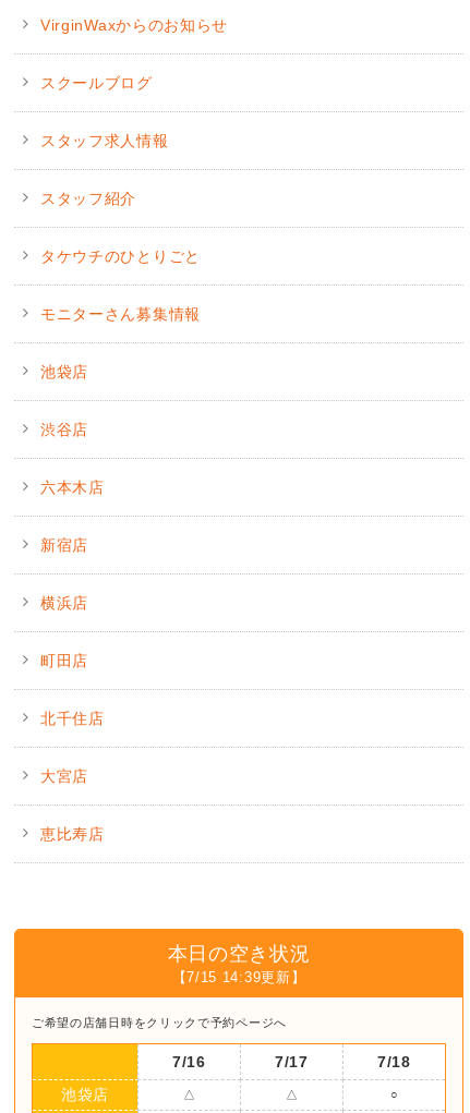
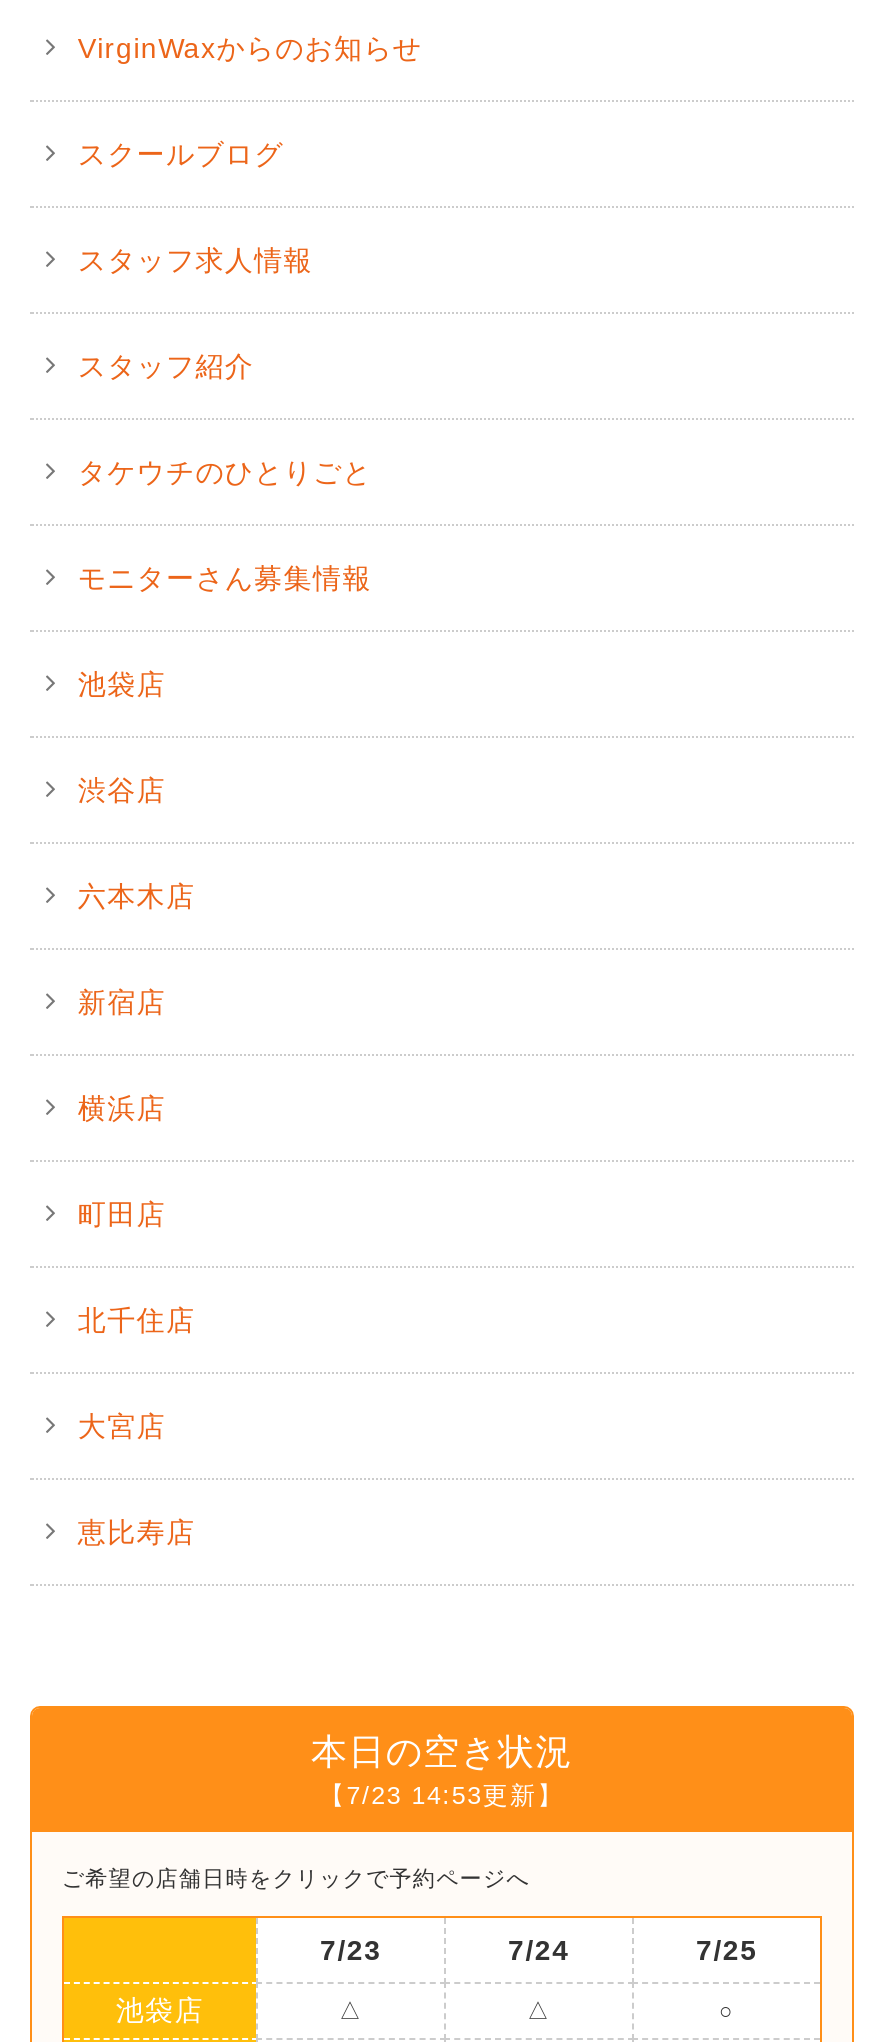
[172,969,306,986] 【7/15 14:39更新】 -> [319,1780,565,1810] 【7/23 14:53更新】
[172,1053,206,1071] 7/16 -> [320,1934,382,1966] 7/23
[275,1053,308,1071] 7/17 -> [508,1934,570,1966] 7/24
[377,1053,411,1071] 7/18 -> [696,1934,758,1966] 7/25

